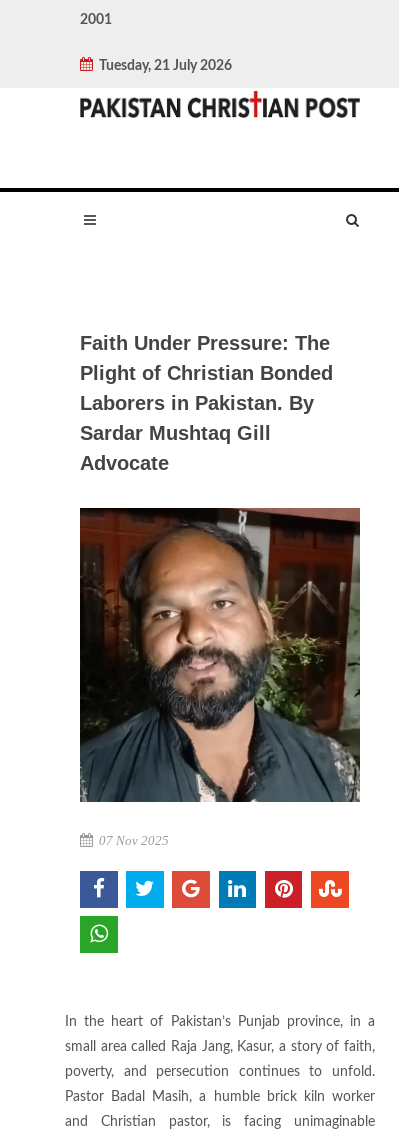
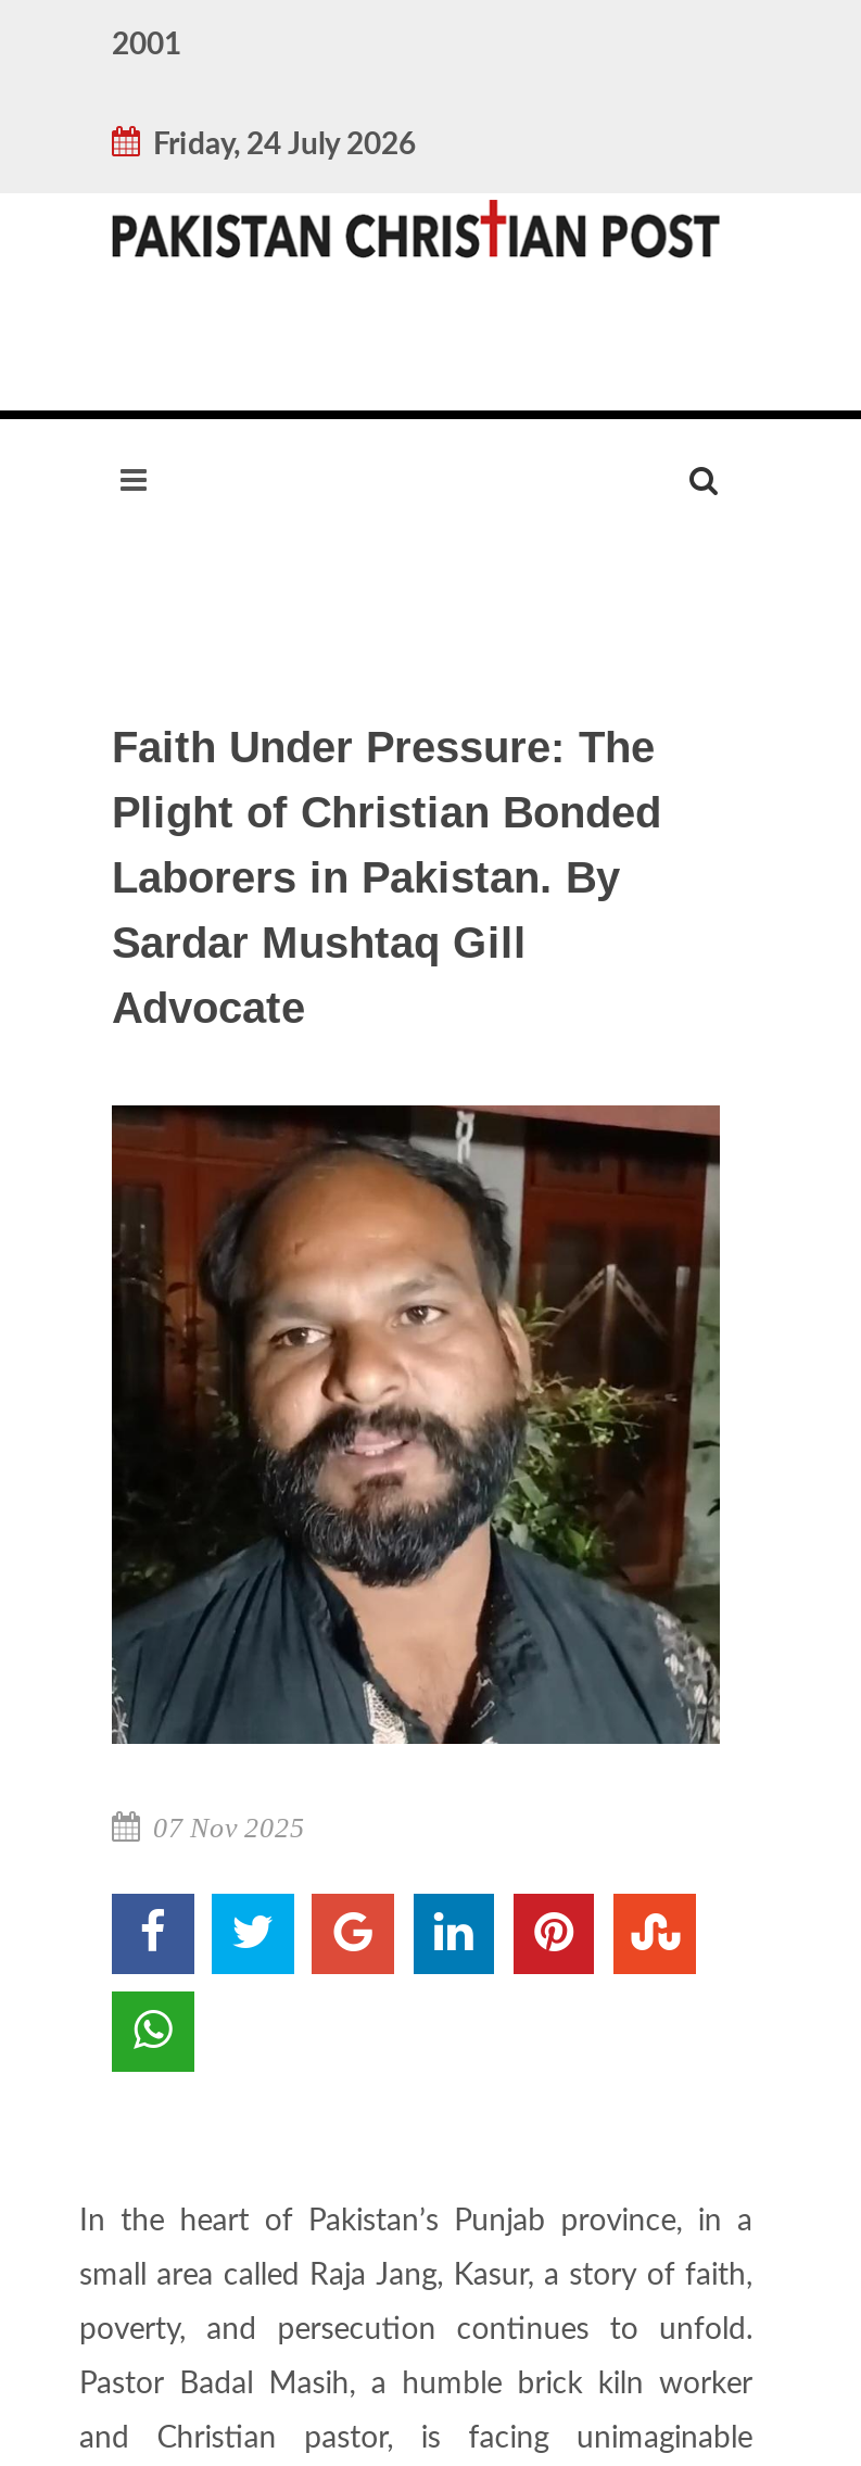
[93,59,232,73] Tuesday, 21 July 2026 -> [140,130,416,161] Friday, 24 July 2026

